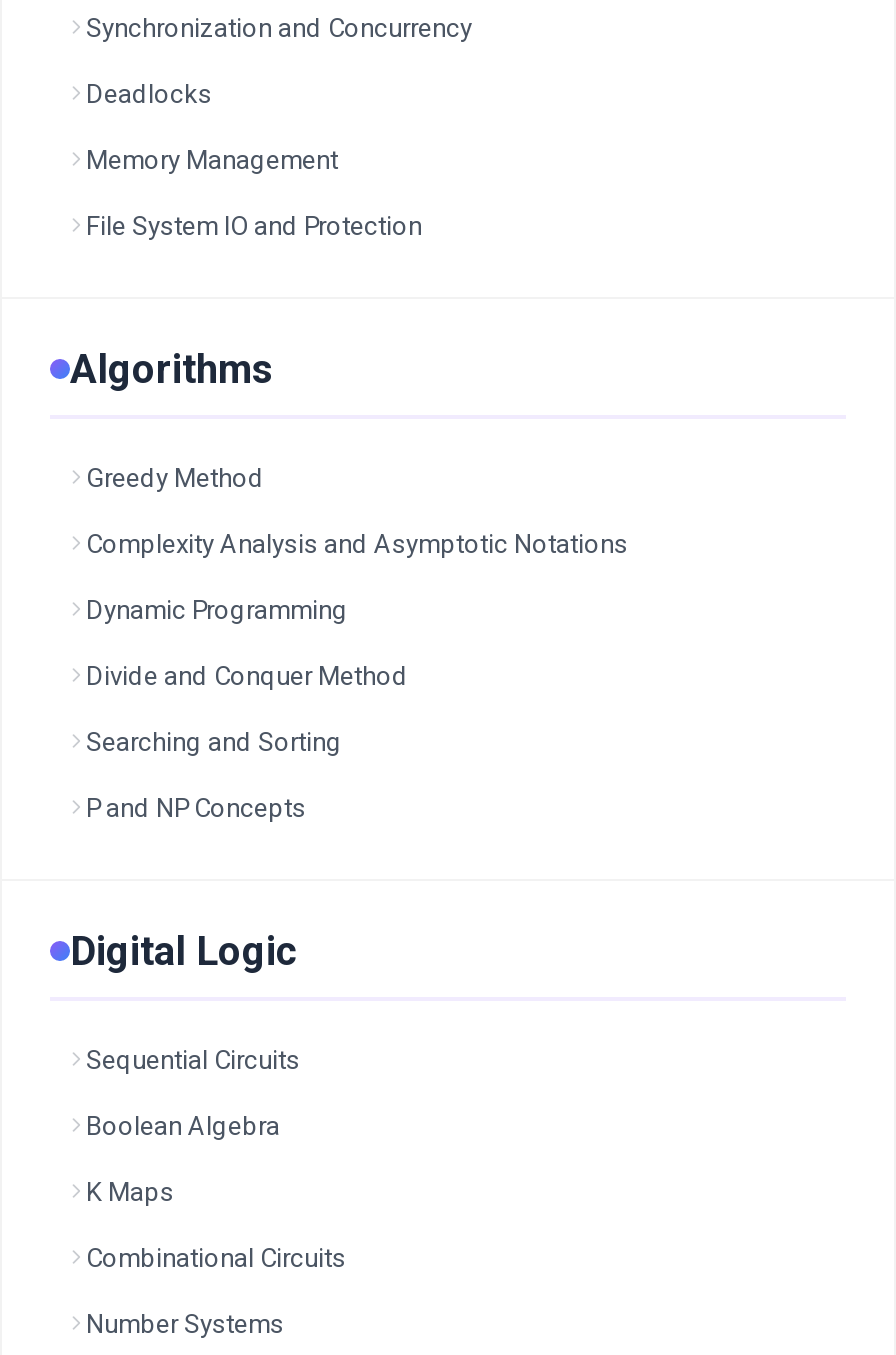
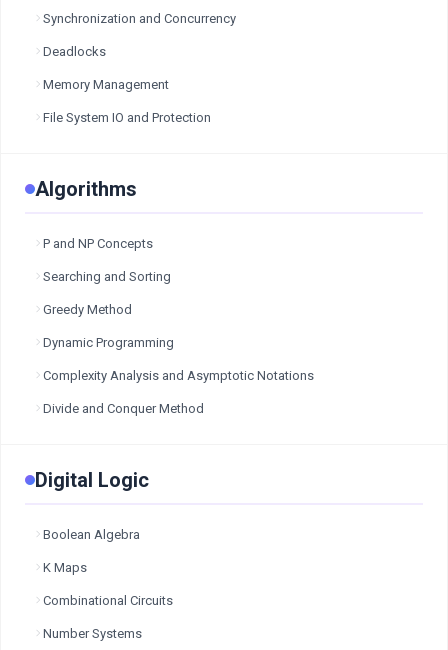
moved [86,463,628,757] -> [43,269,314,416]: Searching and Sorting | Greedy Method | Dynamic Programming | Complexity Analysis and Asymptotic Notations | Divide and Conquer Method
moved [86,793,306,823] -> [43,236,153,251]: P and NP Concepts
[86,1045,300,1075] Sequential Circuits -> none

